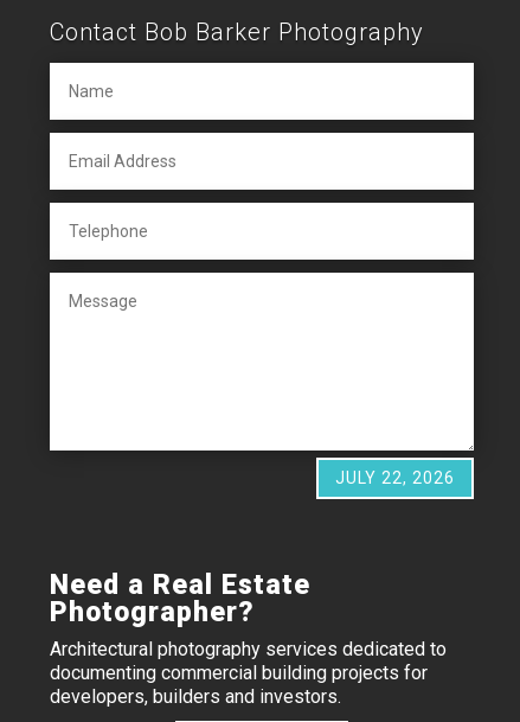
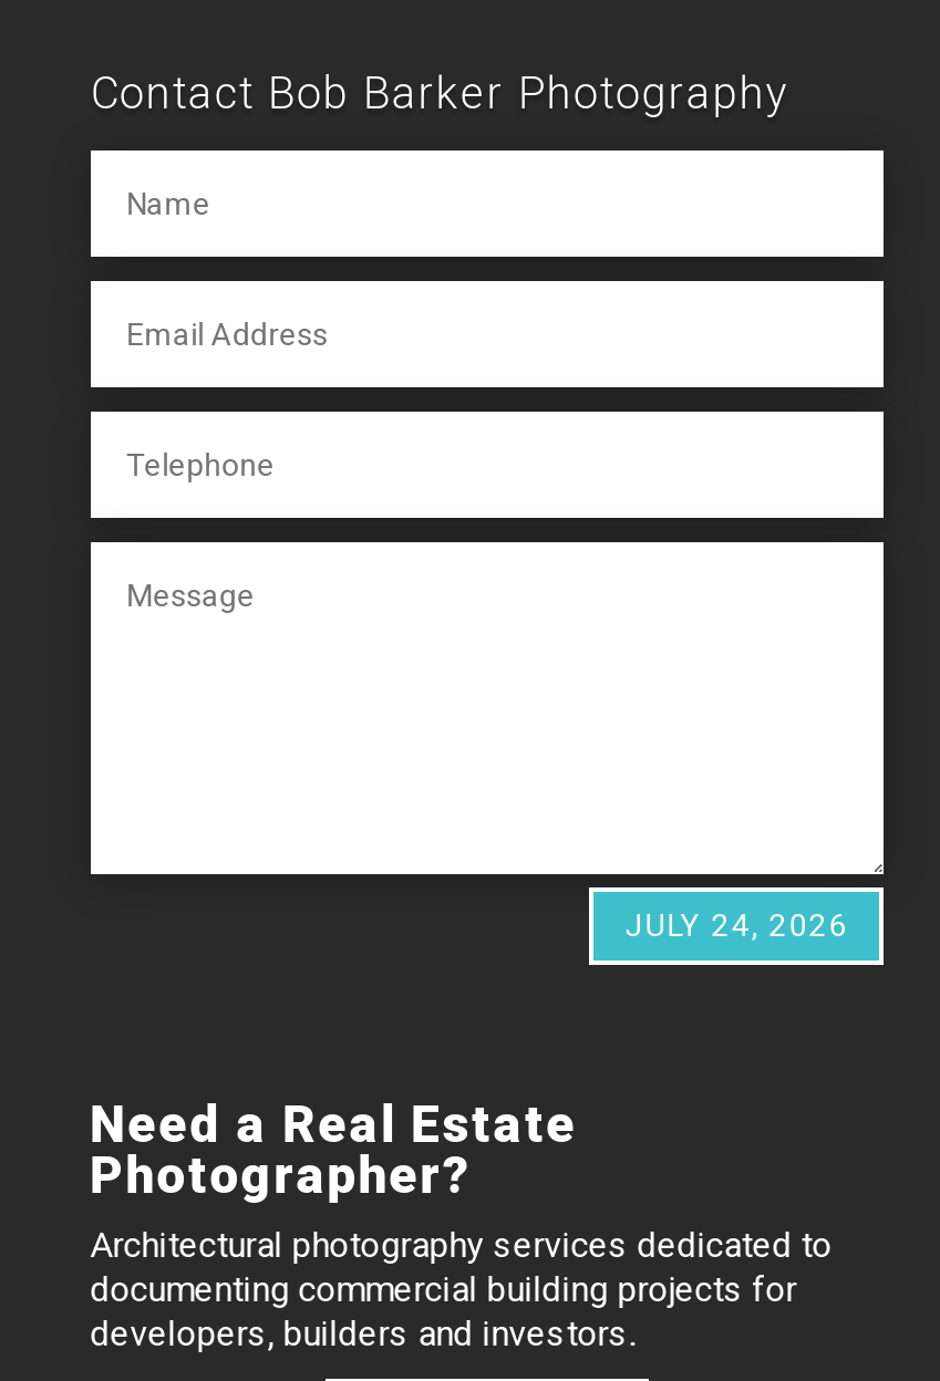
[335,468,455,487] JULY 22, 2026 -> [625,907,849,942] JULY 24, 2026

